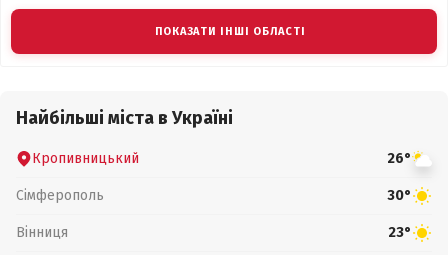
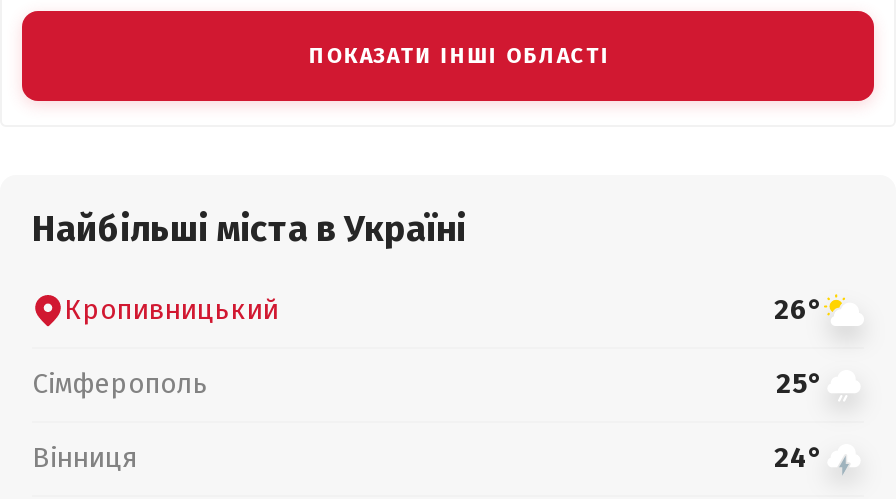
[387,187,412,204] 30° -> [776,367,824,401] 25°
[388,224,412,241] 23° -> [774,441,824,475] 24°

